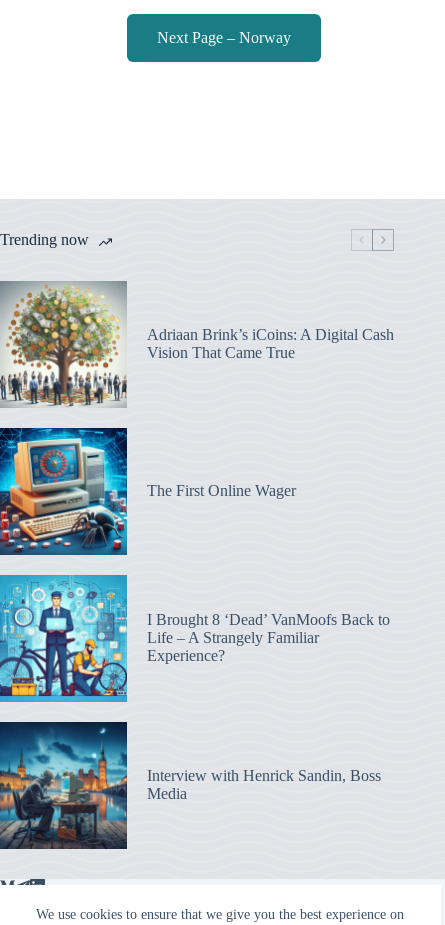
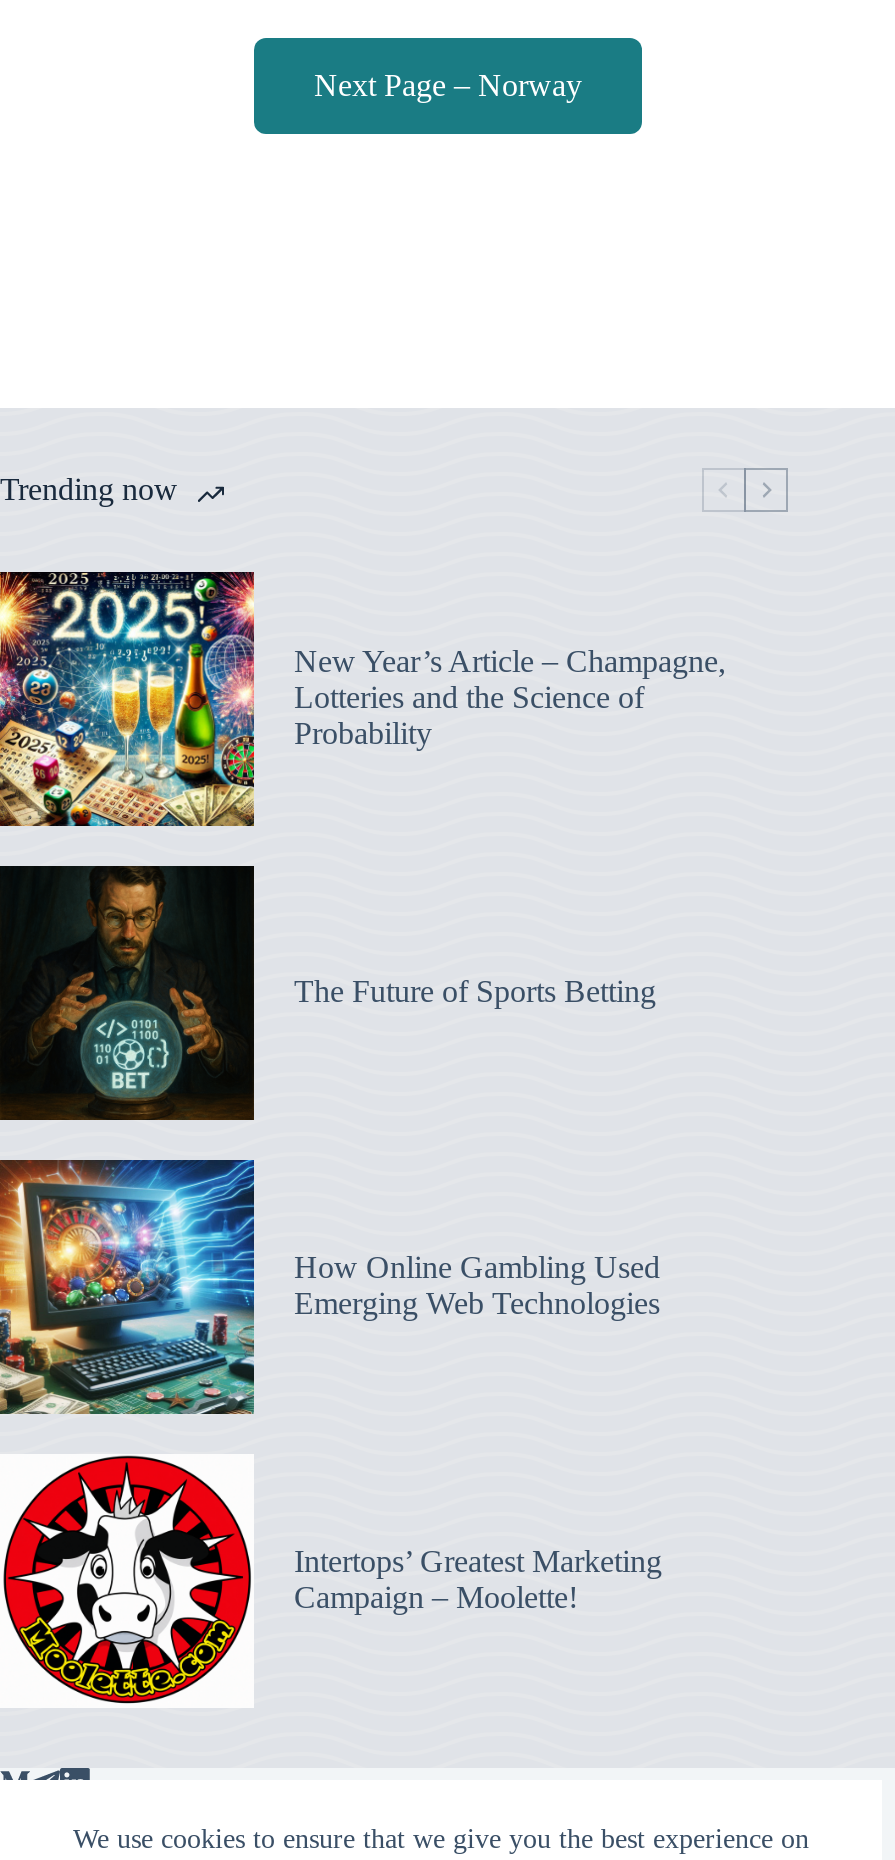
[3,281,394,408] [image] | Adriaan Brink’s iCoins: A Digital Cash | Vision That Came True -> [6,570,726,828] [image] | New Year’s Article – Champagne, | Lotteries and the Science of | Probability
[3,427,296,556] [image] | The First Online Wager -> [6,864,656,1122] [image] | The Future of Sports Betting
[3,574,390,703] [image] | I Brought 8 ‘Dead’ VanMoofs Back to | Life – A Strangely Familiar | Experience? -> [6,1158,660,1416] [image] | How Online Gambling Used | Emerging Web Technologies
[3,721,381,850] [image] | Interview with Henrick Sandin, Boss | Media -> [6,1454,662,1708] [image] | Intertops’ Greatest Marketing | Campaign – Moolette!

